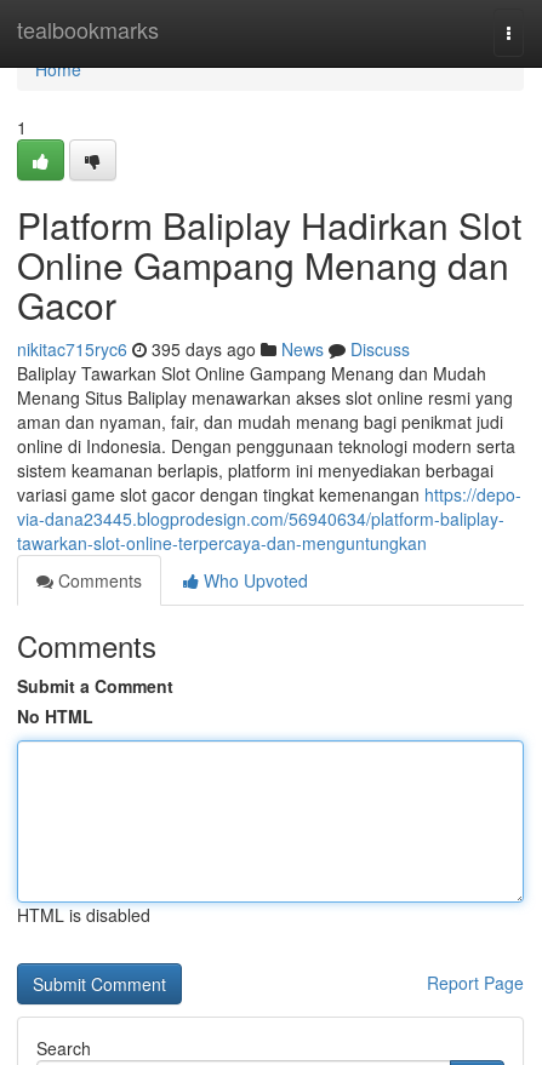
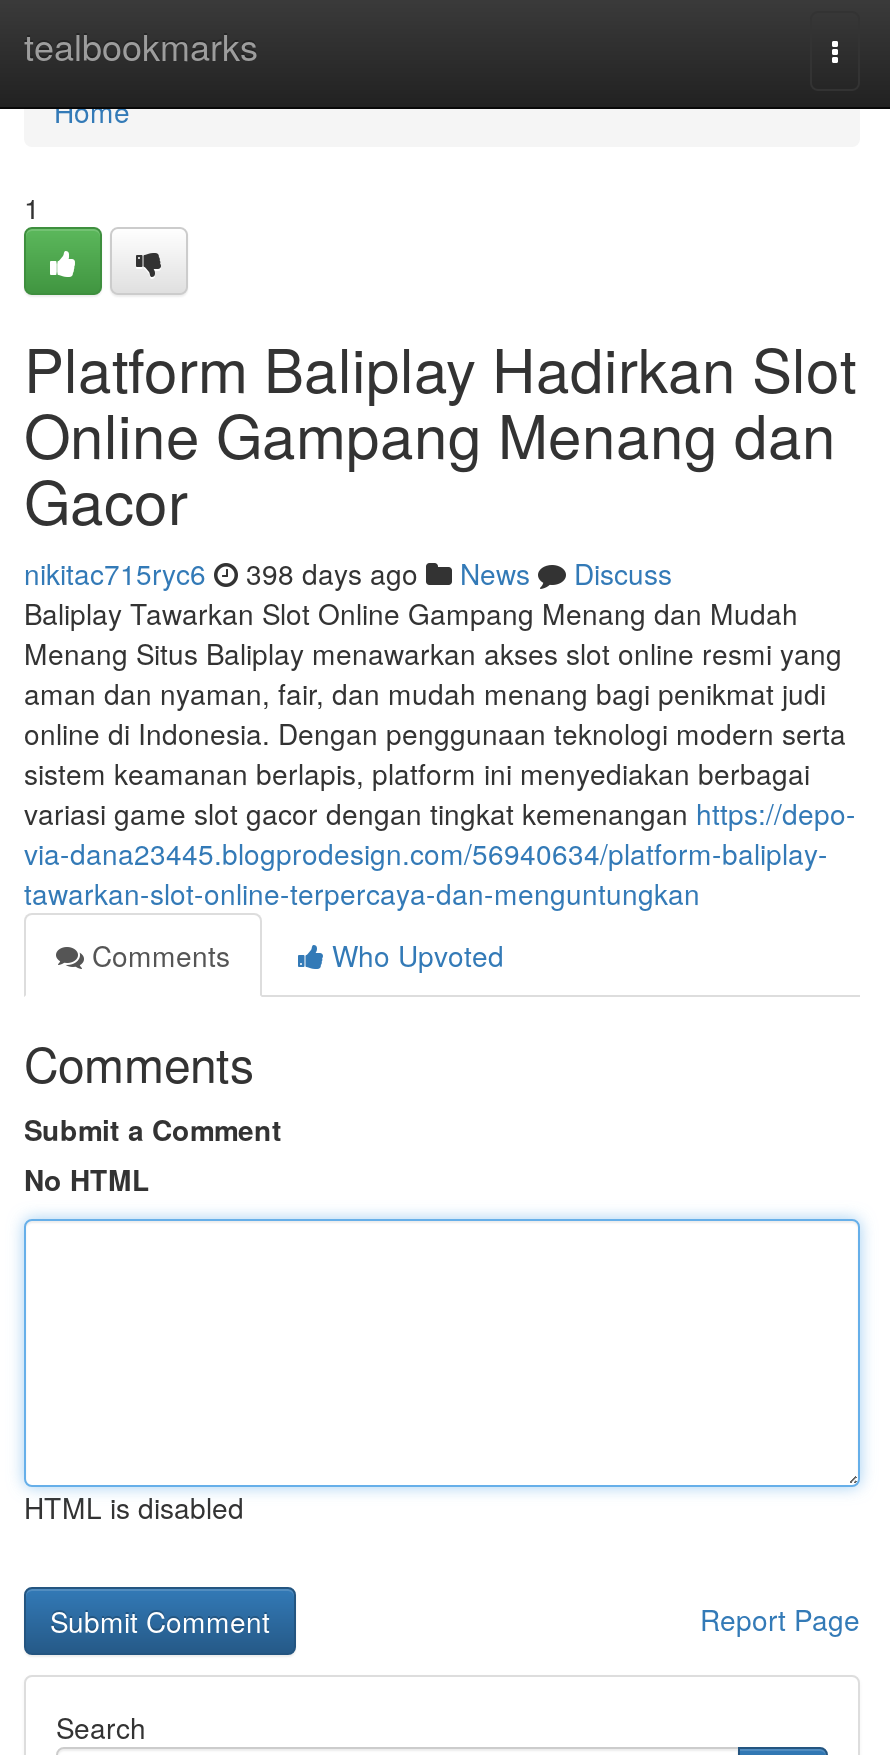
[17,337,410,361] nikitac715ryc6 395 days ago News Discuss -> [24,553,672,593] nikitac715ryc6 398 days ago News Discuss

